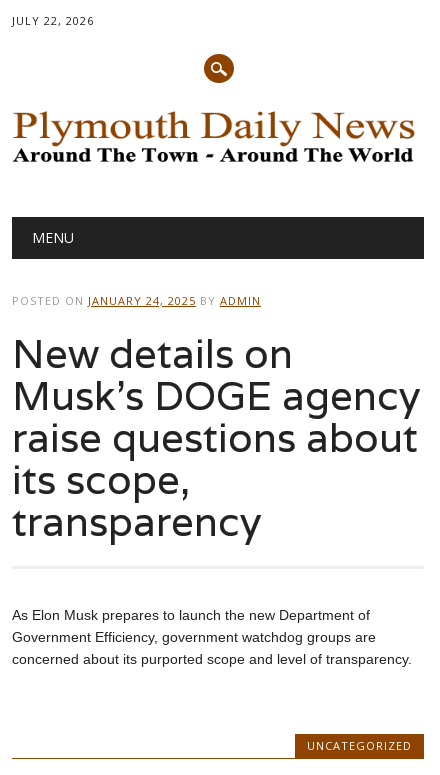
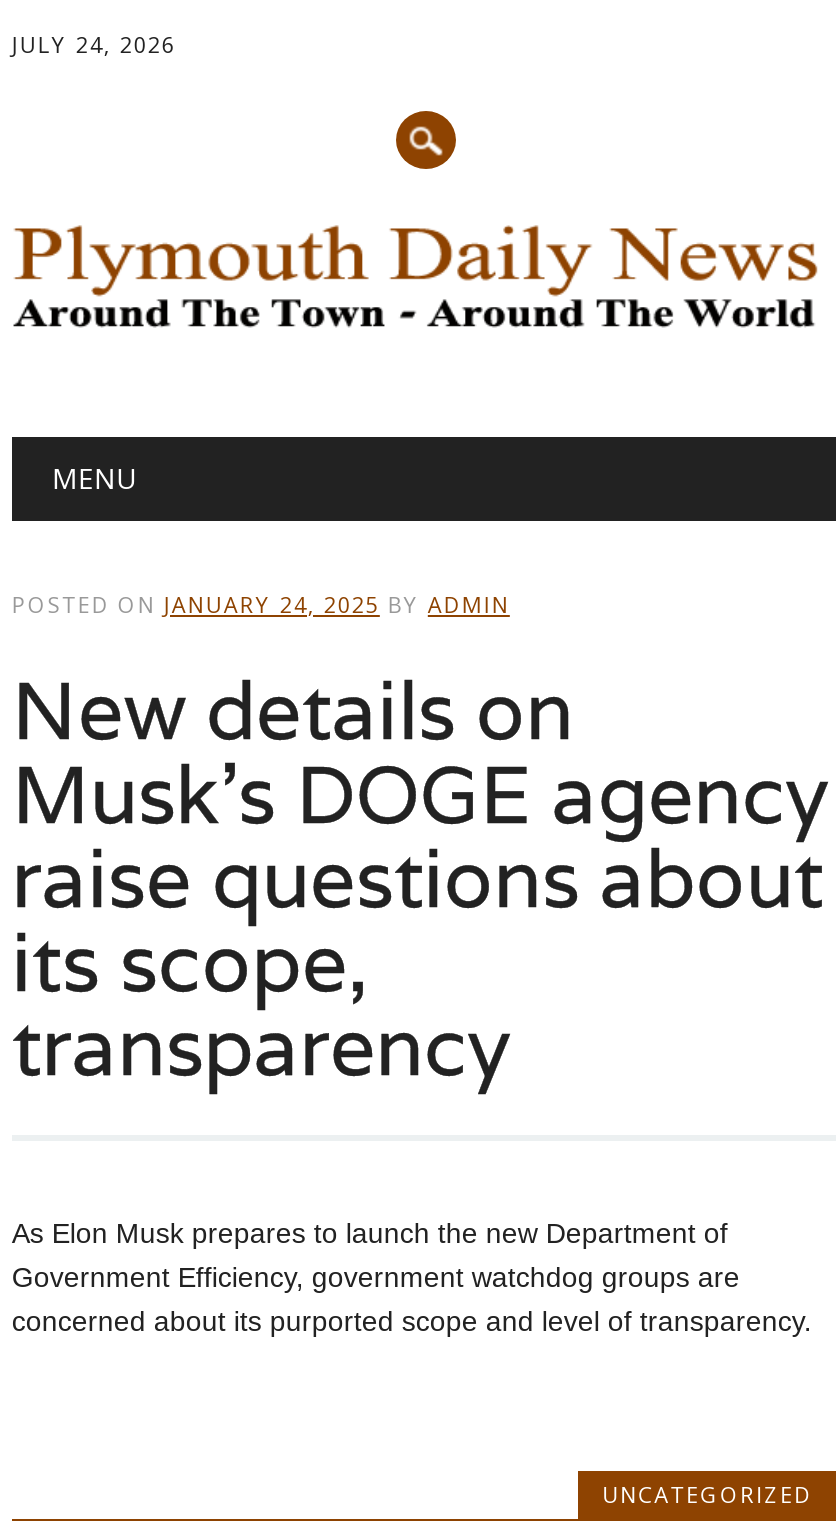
[12,13,94,28] JULY 22, 2026 -> [12,29,176,59] JULY 24, 2026

